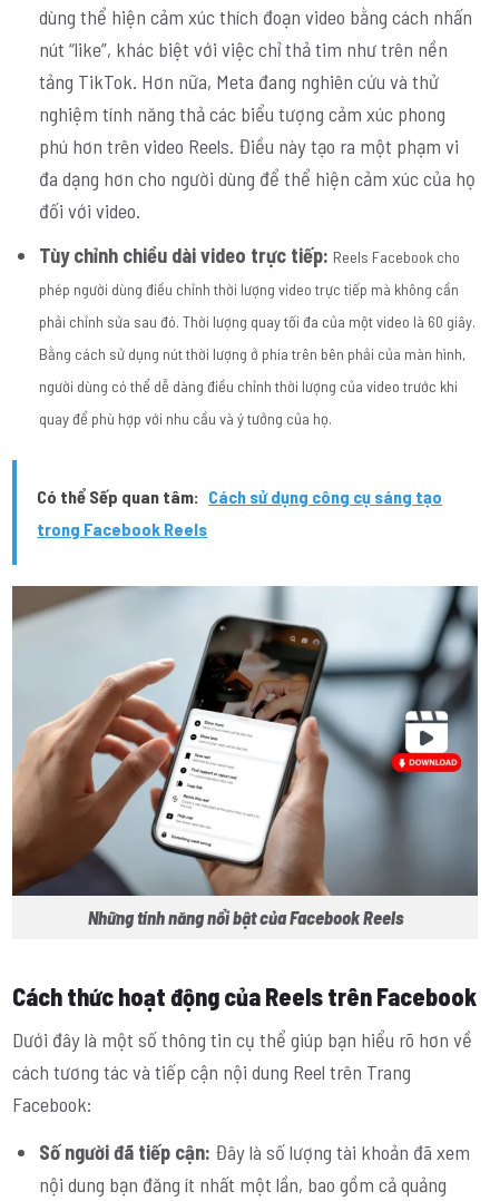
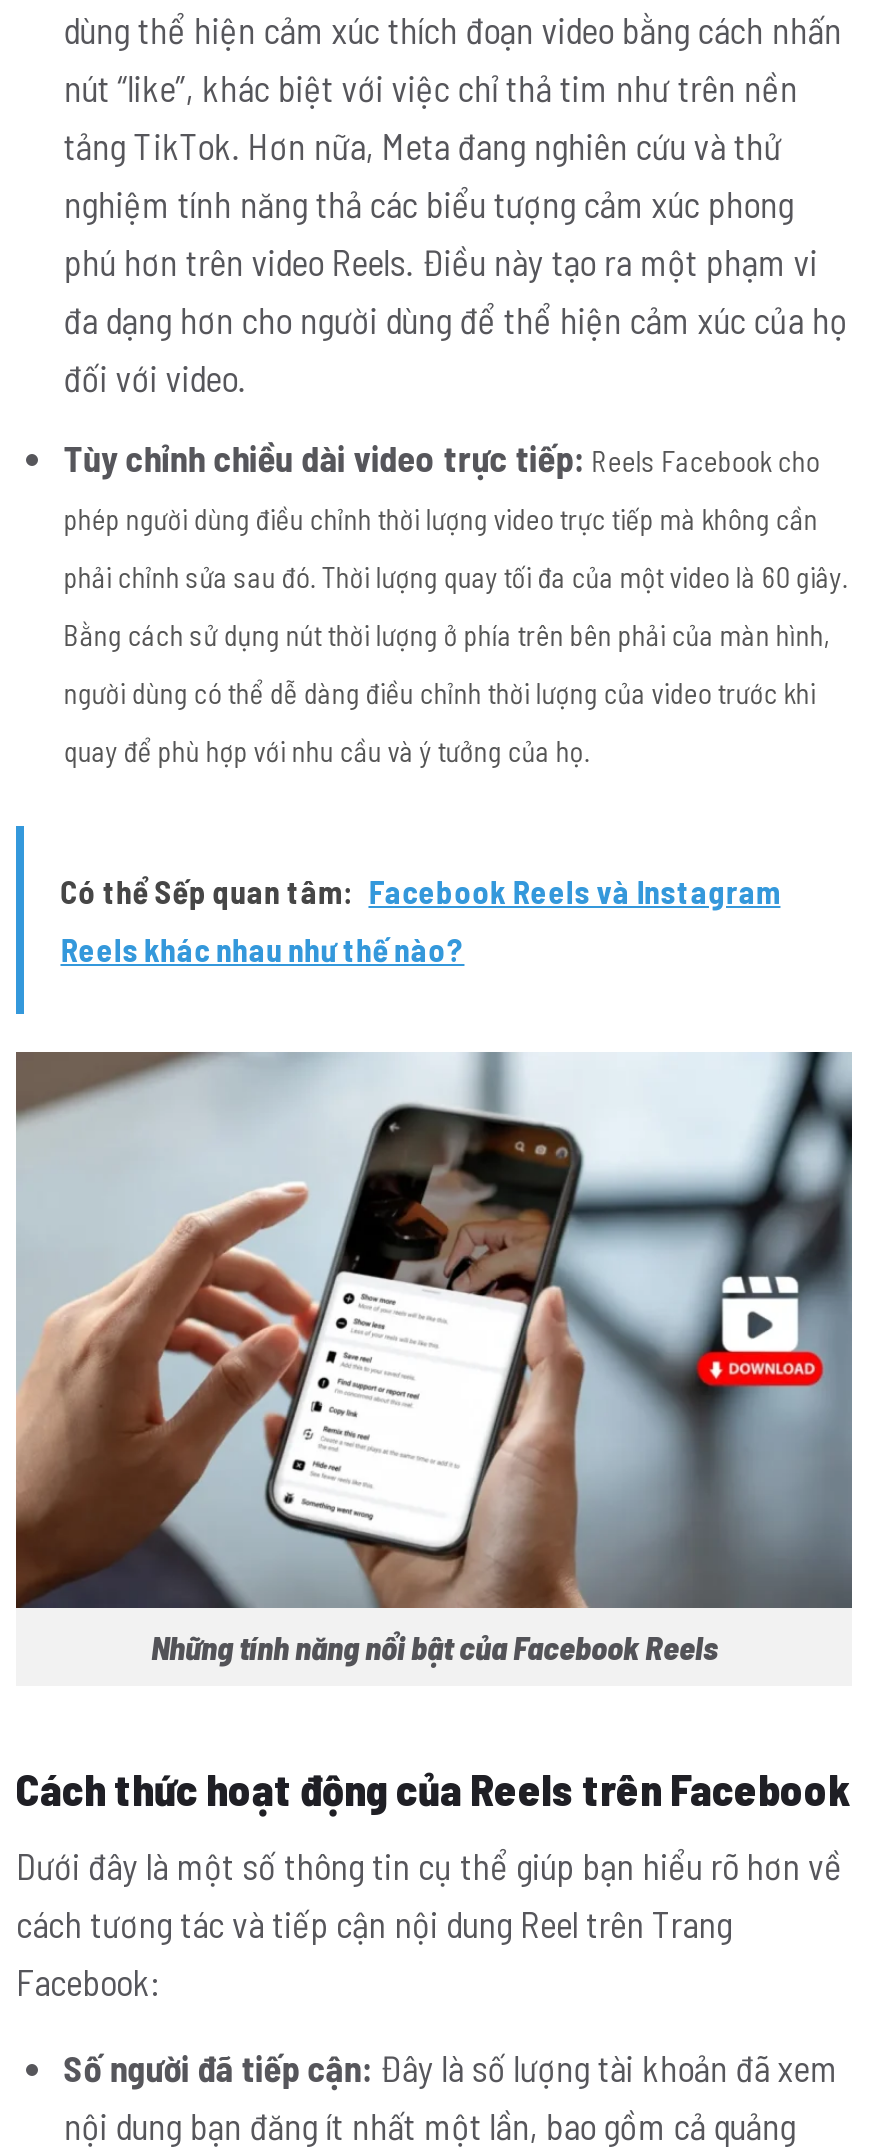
[37,486,442,507] Có thể Sếp quan tâm: Cách sử dụng công cụ sáng tạo -> [60,872,780,910] Có thể Sếp quan tâm: Facebook Reels và Instagram
[37,518,207,539] trong Facebook Reels -> [60,930,464,968] Reels khác nhau như thế nào?

